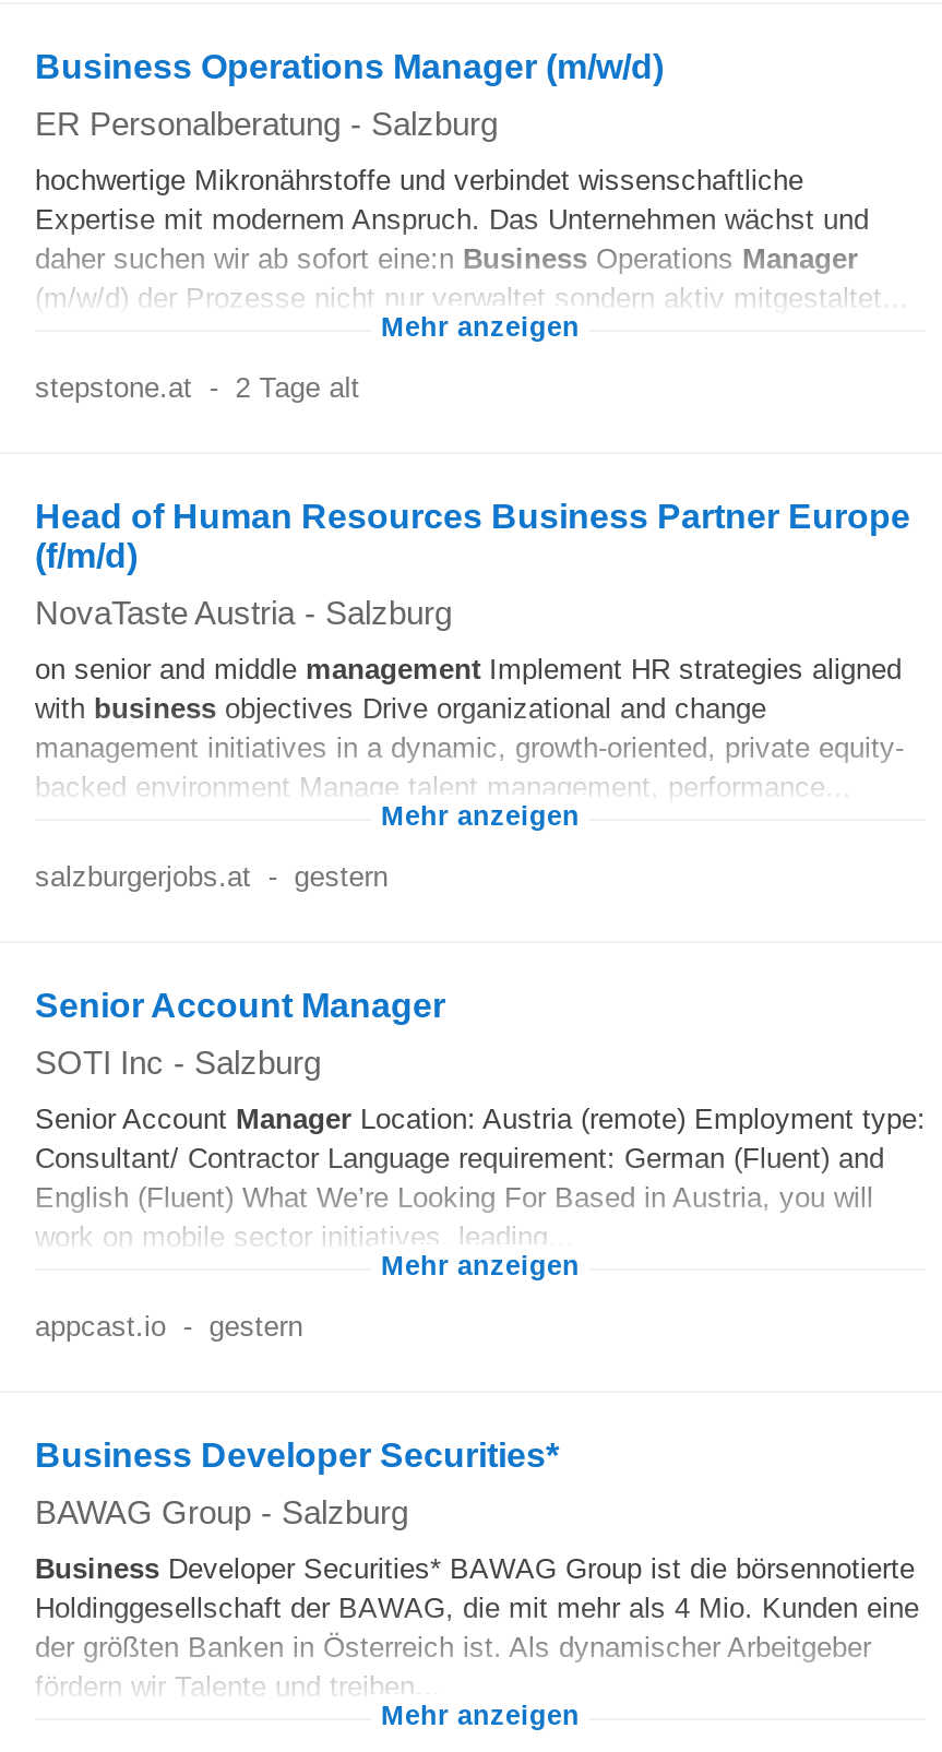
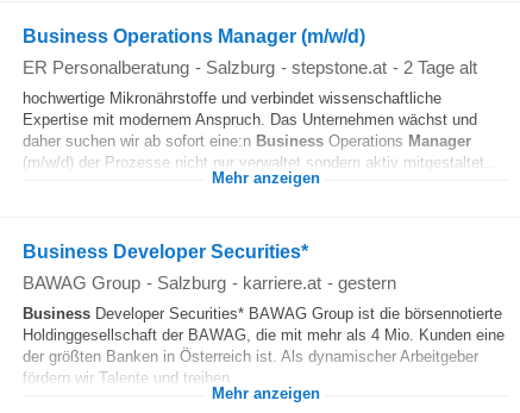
[35,105,498,142] ER Personalberatung - Salzburg -> [23,57,477,77] ER Personalberatung - Salzburg - stepstone.at - 2 Tage alt
[35,371,360,404] stepstone.at - 2 Tage alt -> none
[35,498,910,893] Head of Human Resources Business Partner Europe | (f/m/d) | NovaTaste Austria - Salzburg | on senior and middle management Implement HR strategies aligned | with business objectives Drive organizational and change | management initiatives in a dynamic, growth-oriented, private equity- | backed environment Manage talent management, performance... | Mehr anzeigen | salzburgerjobs.at - gestern -> none
[35,987,926,1343] Senior Account Manager | SOTI Inc - Salzburg | Senior Account Manager Location: Austria (remote) Employment type: | Consultant/ Contractor Language requirement: German (Fluent) and | English (Fluent) What We’re Looking For Based in Austria, you will | work on mobile sector initiatives, leading... | Mehr anzeigen | appcast.io - gestern -> none
[35,1493,408,1530] BAWAG Group - Salzburg -> [23,273,396,293] BAWAG Group - Salzburg - karriere.at - gestern

